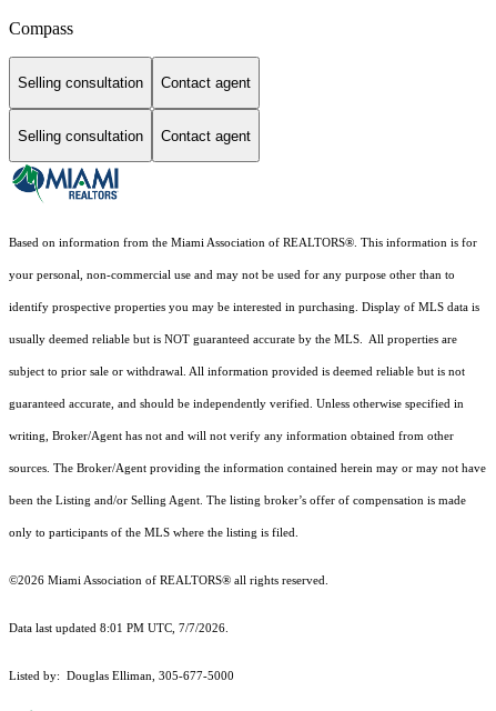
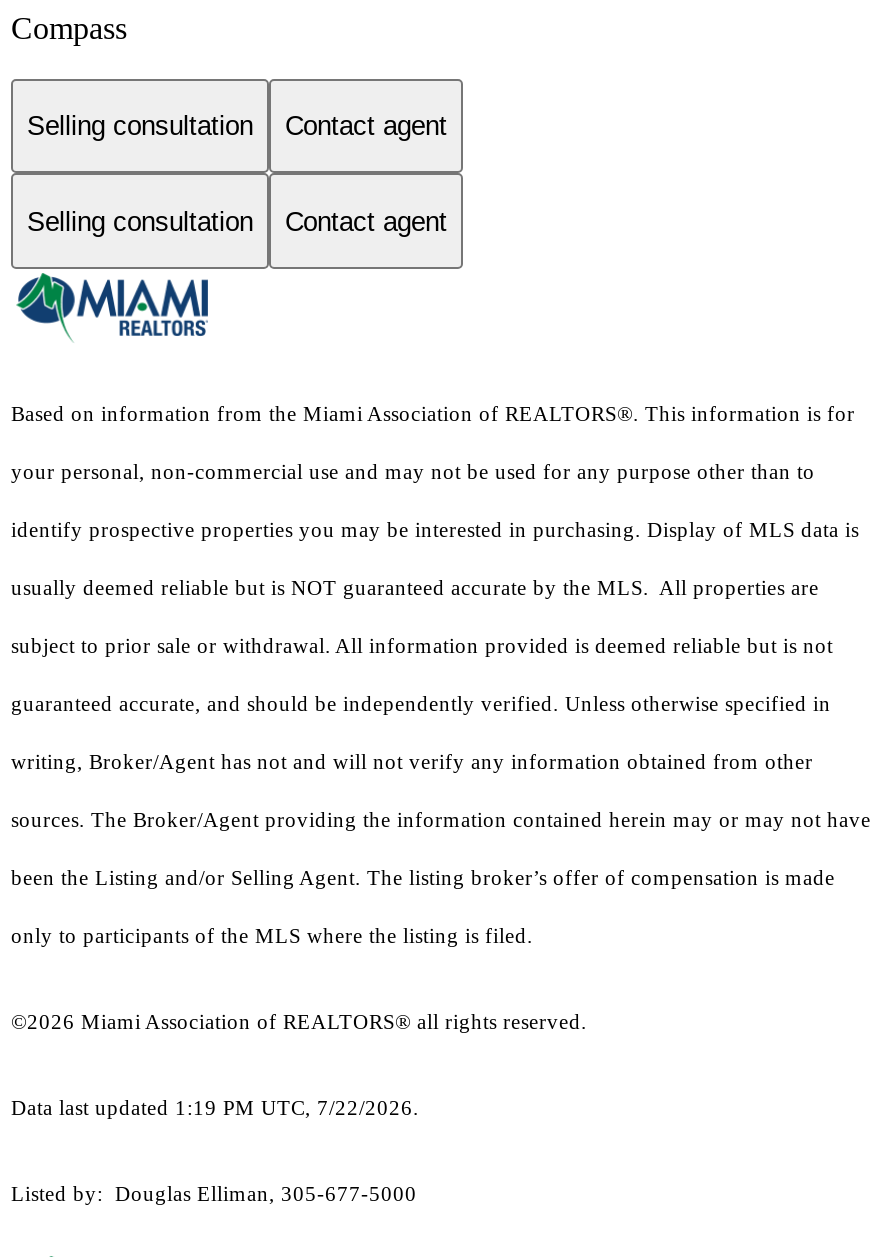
[9,622,229,634] Data last updated 8:01 PM UTC, 7/7/2026. -> [11,1097,419,1119] Data last updated 1:19 PM UTC, 7/22/2026.

